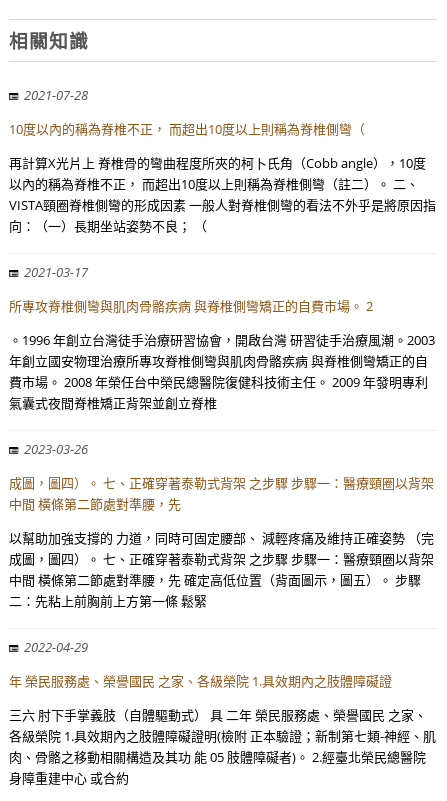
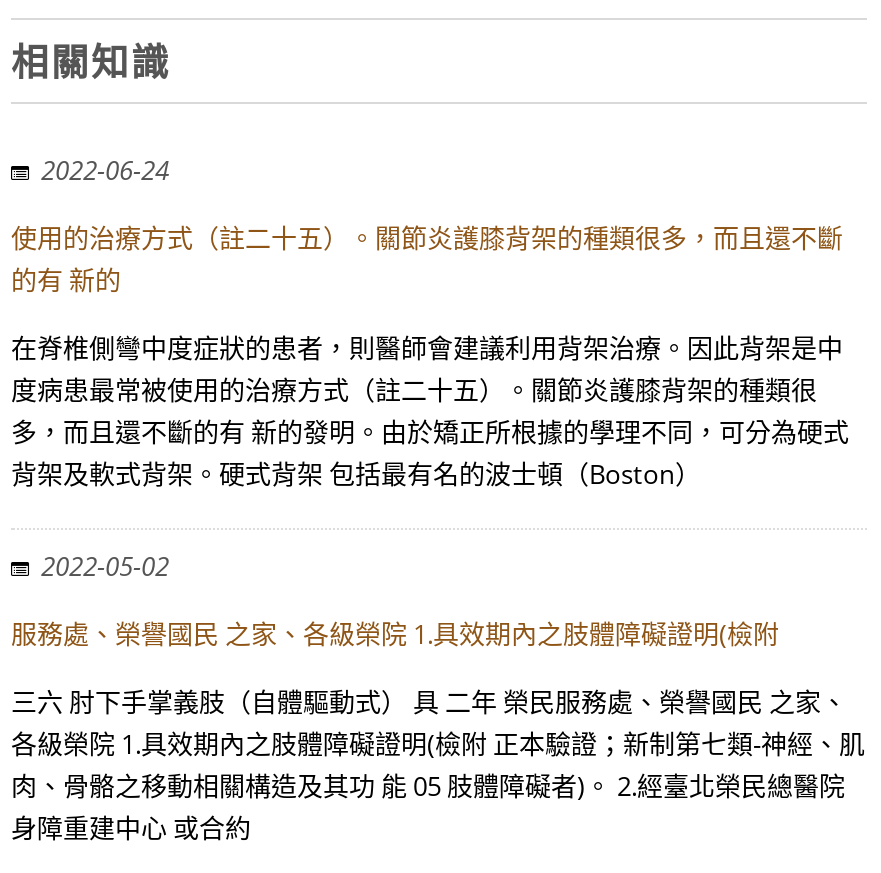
[9,86,436,690] 2021-07-28 | 10度以內的稱為脊椎不正， 而超出10度以上則稱為脊椎側彎（ | 再計算X光片上 脊椎骨的彎曲程度所夾的柯卜氏角（Cobb angle），10度 | 以內的稱為脊椎不正， 而超出10度以上則稱為脊椎側彎（註二）。 二、 | VISTA頸圈脊椎側彎的形成因素 一般人對脊椎側彎的看法不外乎是將原因指 | 向：（一）長期坐站姿勢不良； （ | 2021-03-17 | 所專攻脊椎側彎與肌肉骨骼疾病 與脊椎側彎矯正的自費市場。 2 | 。1996 年創立台灣徒手治療研習協會，開啟台灣 研習徒手治療風潮。2003 | 年創立國安物理治療所專攻脊椎側彎與肌肉骨骼疾病 與脊椎側彎矯正的自 | 費市場。 2008 年榮任台中榮民總醫院復健科技術主任。 2009 年發明專利 | 氣囊式夜間脊椎矯正背架並創立脊椎 | 2023-03-26 | 成圖，圖四）。 七、正確穿著泰勒式背架 之步驟 步驟一：醫療頸圈以背架 | 中間 橫條第二節處對準腰，先 | 以幫助加強支撐的 力道，同時可固定腰部、 減輕疼痛及維持正確姿勢 （完 | 成圖，圖四）。 七、正確穿著泰勒式背架 之步驟 步驟一：醫療頸圈以背架 | 中間 橫條第二節處對準腰，先 確定高低位置（背面圖示，圖五）。 步驟 | 二：先粘上前胸前上方第一條 鬆緊 | 2022-04-29 | 年 榮民服務處、榮譽國民 之家、各級榮院 1.具效期內之肢體障礙證 -> [11,152,849,652] 2022-06-24 | 使用的治療方式（註二十五）。關節炎護膝背架的種類很多，而且還不斷 | 的有 新的 | 在脊椎側彎中度症狀的患者，則醫師會建議利用背架治療。因此背架是中 | 度病患最常被使用的治療方式（註二十五）。關節炎護膝背架的種類很 | 多，而且還不斷的有 新的發明。由於矯正所根據的學理不同，可分為硬式 | 背架及軟式背架。硬式背架 包括最有名的波士頓（Boston） | 2022-05-02 | 服務處、榮譽國民 之家、各級榮院 1.具效期內之肢體障礙證明(檢附

